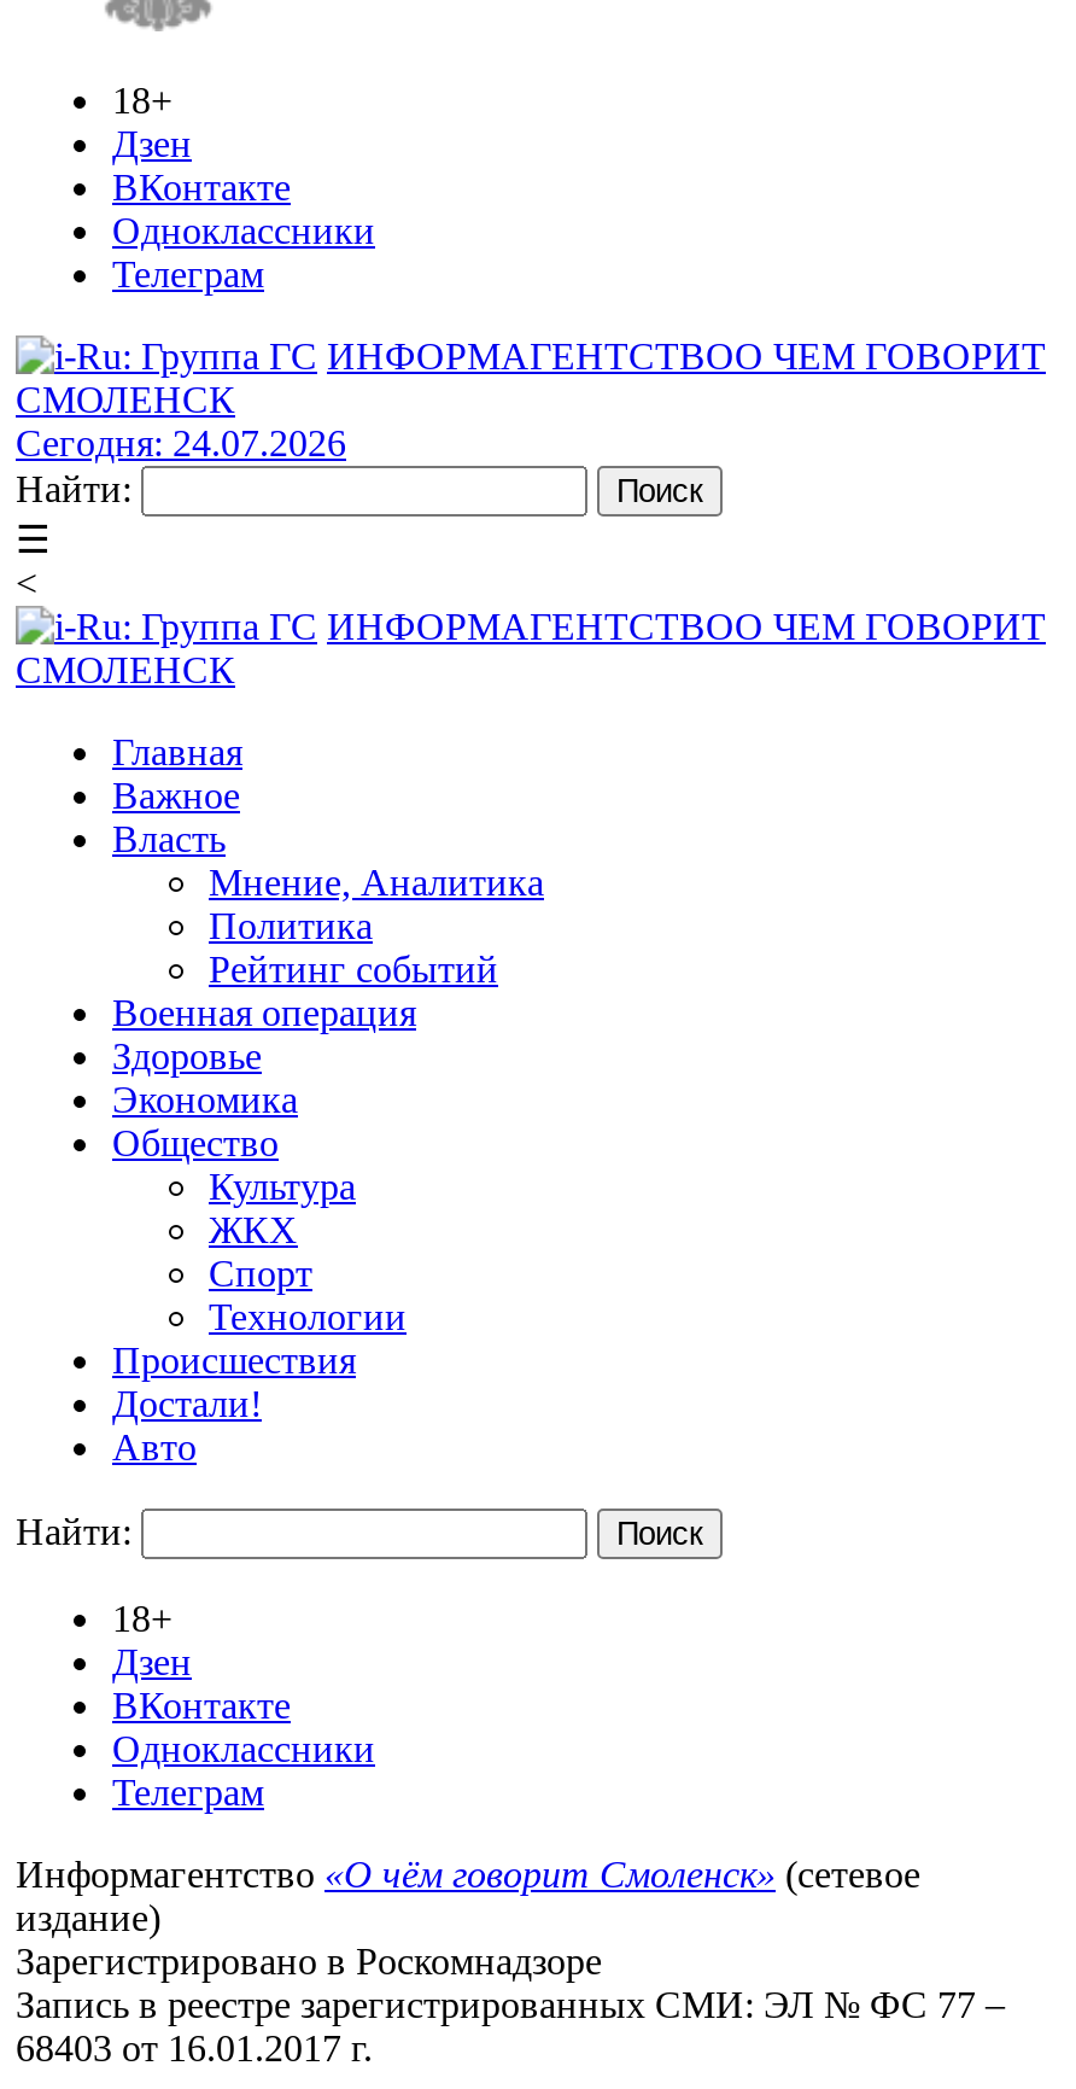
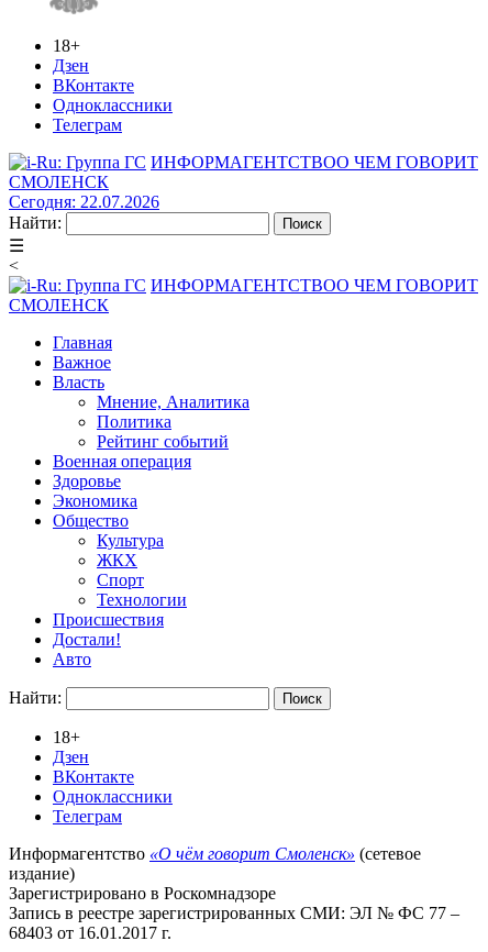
[16,422,346,463] Сегодня: 24.07.2026 -> [9,192,159,211] Сегодня: 22.07.2026

